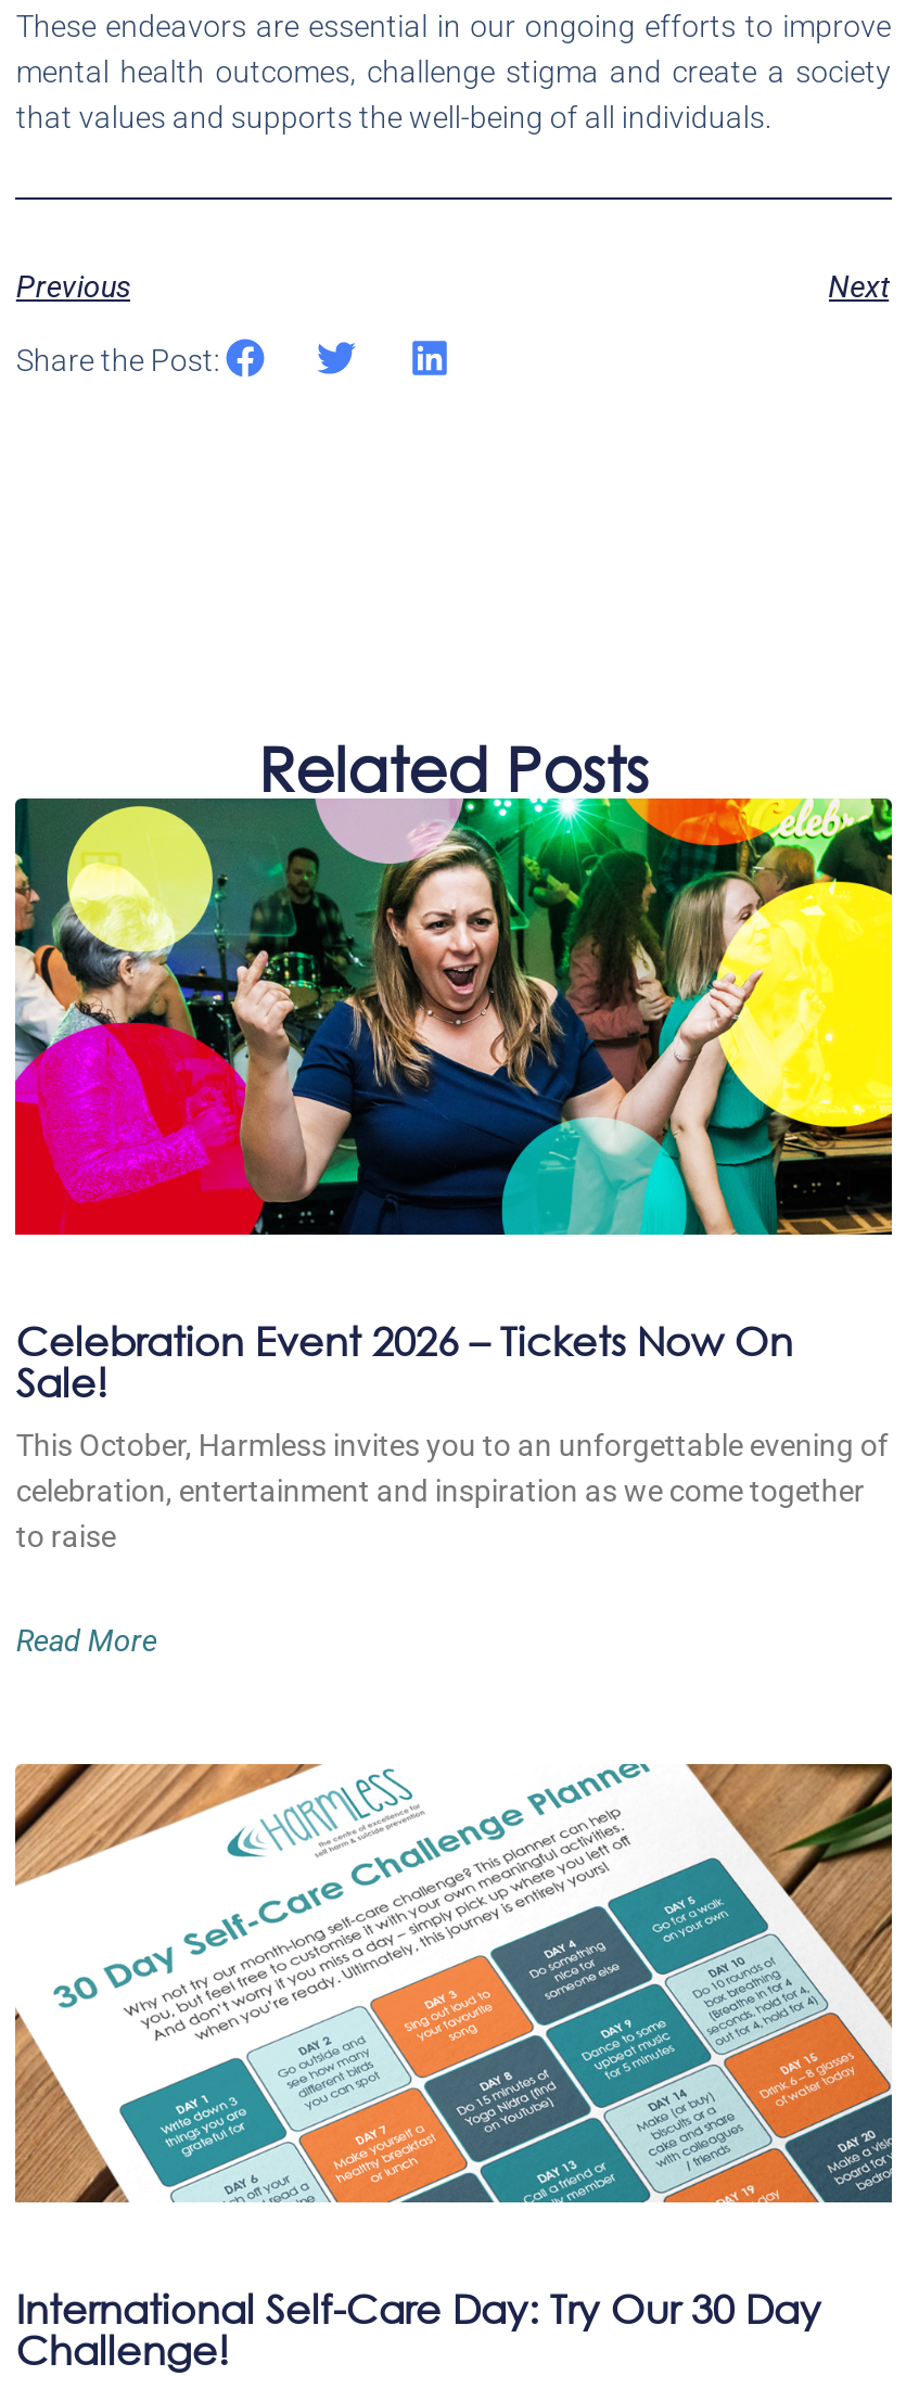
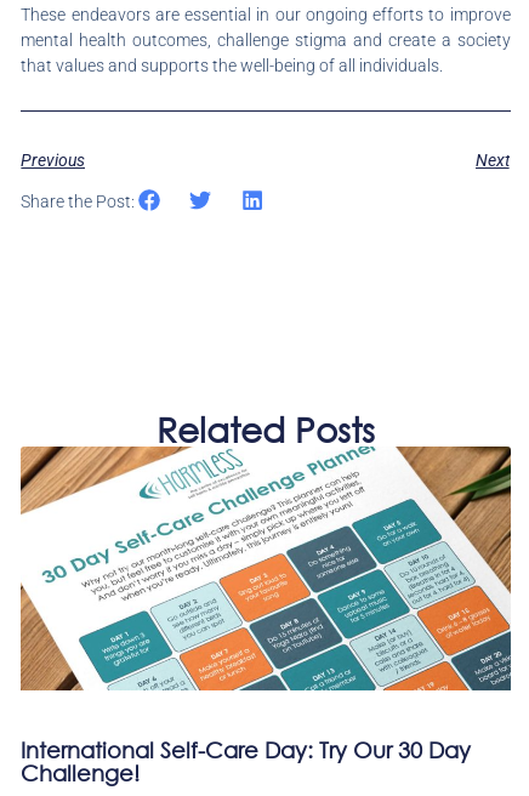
[13,796,894,1659] [image] | Celebration Event 2026 – Tickets Now On | Sale! | This October, Harmless invites you to an unforgettable evening of | celebration, entertainment and inspiration as we come together | to raise | Read More -> none

